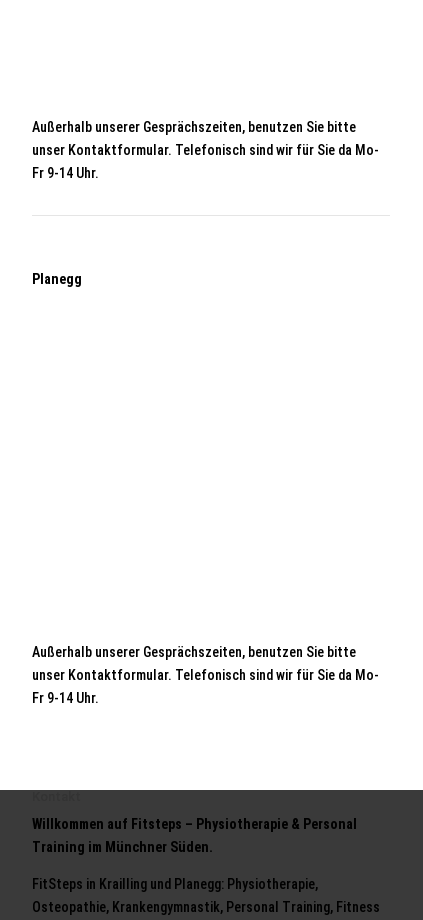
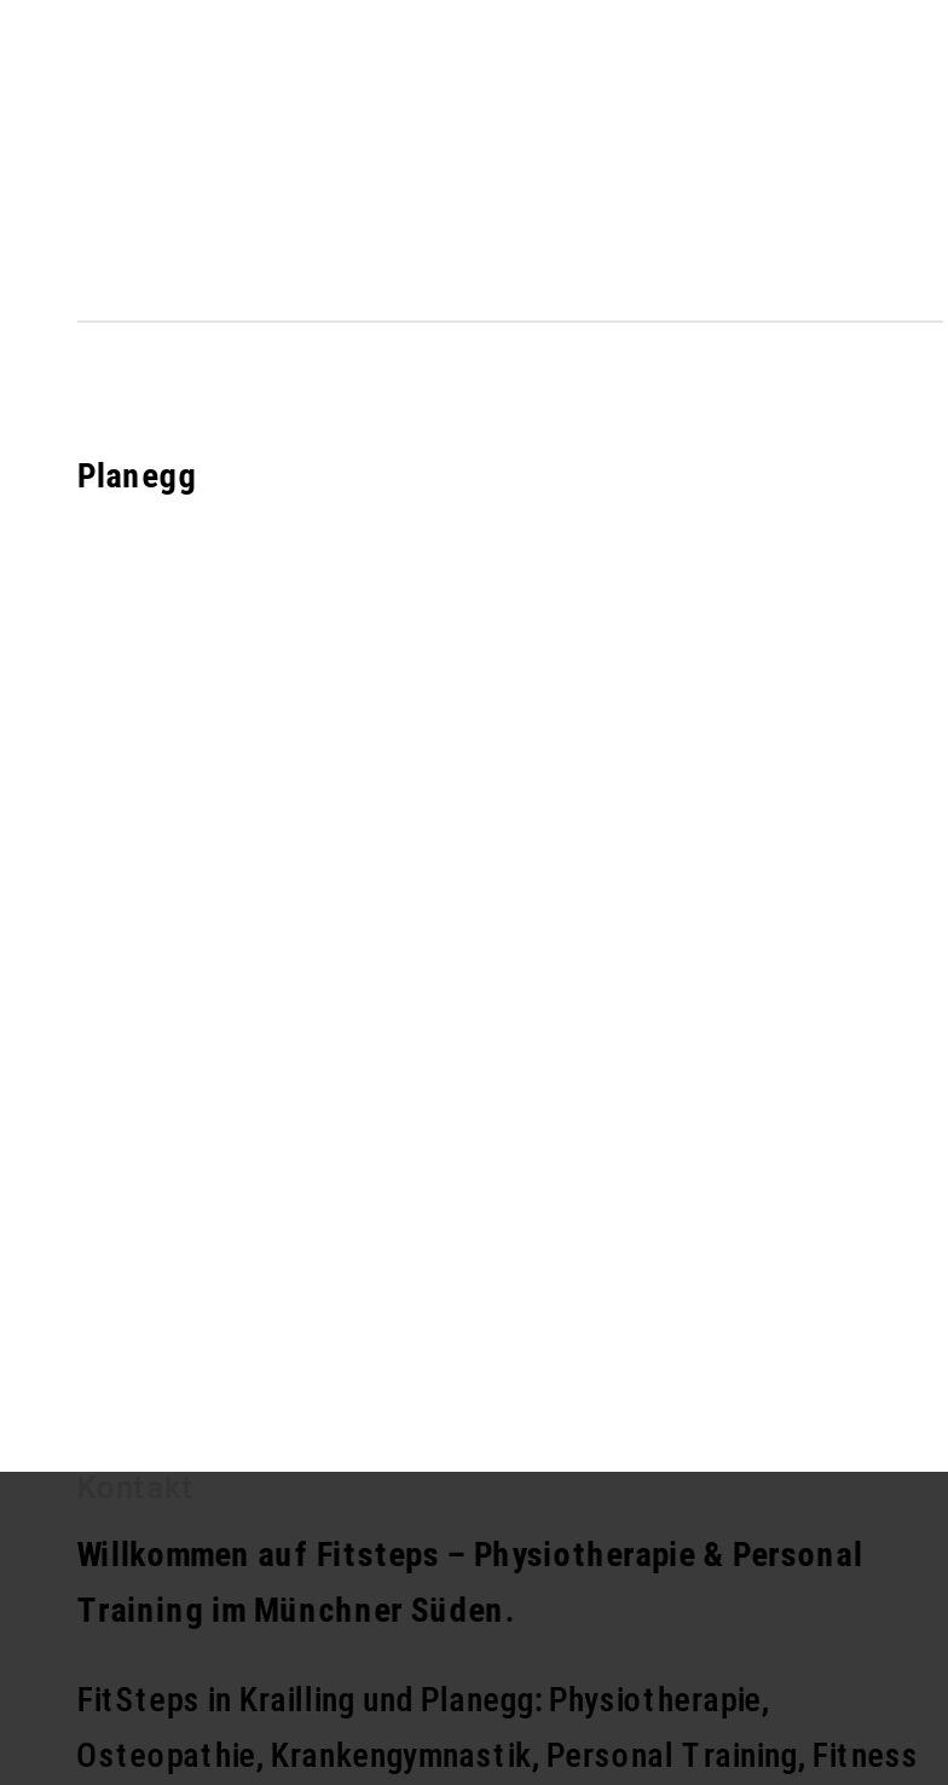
[32,119,379,181] Außerhalb unserer Gesprächszeiten, benutzen Sie bitte | unser Kontaktformular. Telefonisch sind wir für Sie da Mo- | Fr 9-14 Uhr. -> none
[32,644,379,706] Außerhalb unserer Gesprächszeiten, benutzen Sie bitte | unser Kontaktformular. Telefonisch sind wir für Sie da Mo- | Fr 9-14 Uhr. -> none

